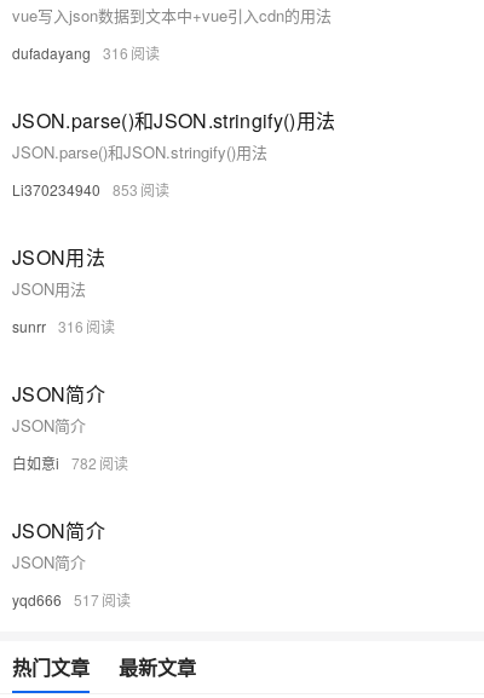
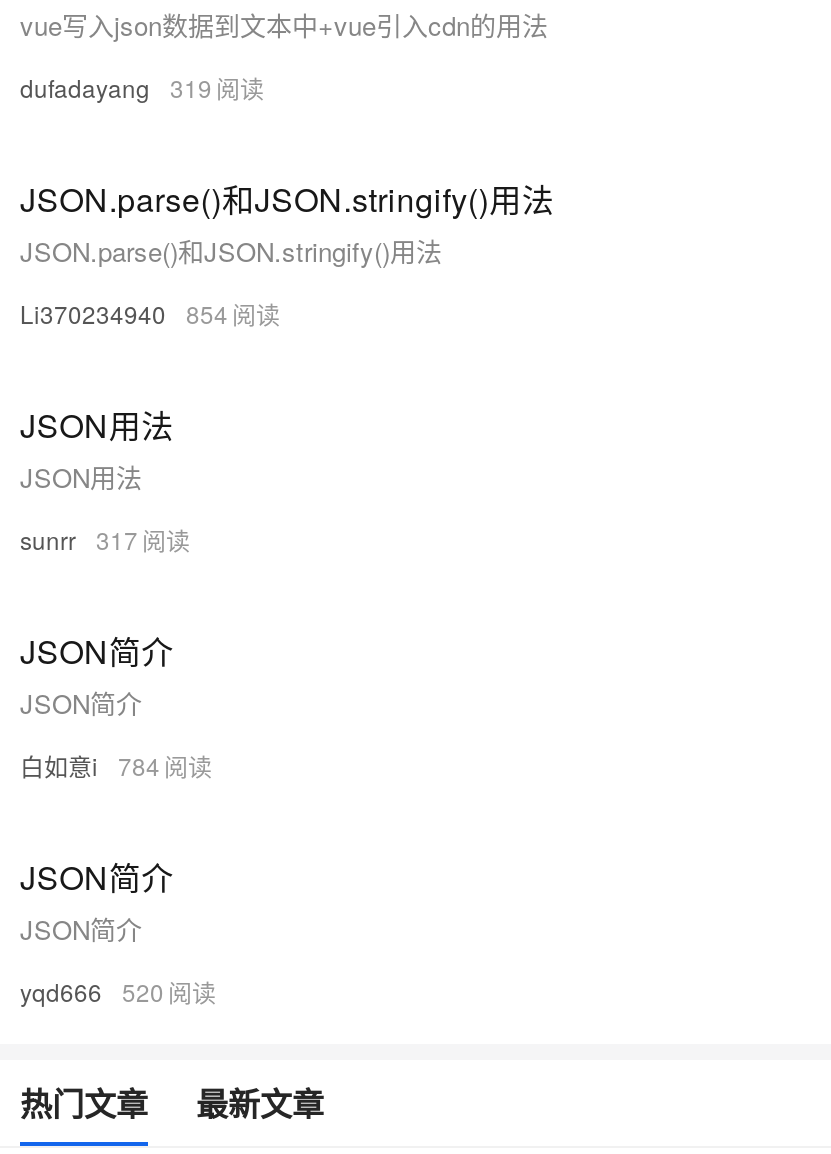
[12,42,128,63] dufadayang 316 -> [20,70,212,104] dufadayang 319
[12,179,138,200] Li370234940 853 -> [20,296,228,330] Li370234940 854
[12,316,83,336] sunrr 316 -> [20,522,138,556] sunrr 317
[12,452,97,473] 白如意i 782 -> [20,748,160,782] 白如意i 784
[12,589,99,610] yqd666 517 -> [20,974,164,1008] yqd666 520

